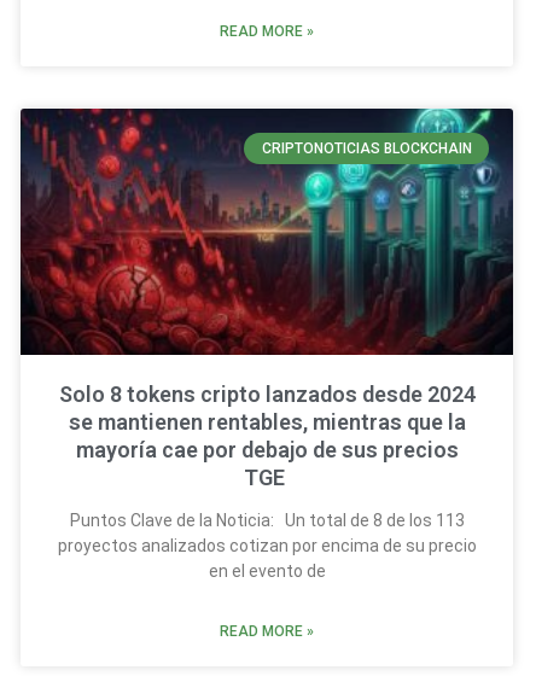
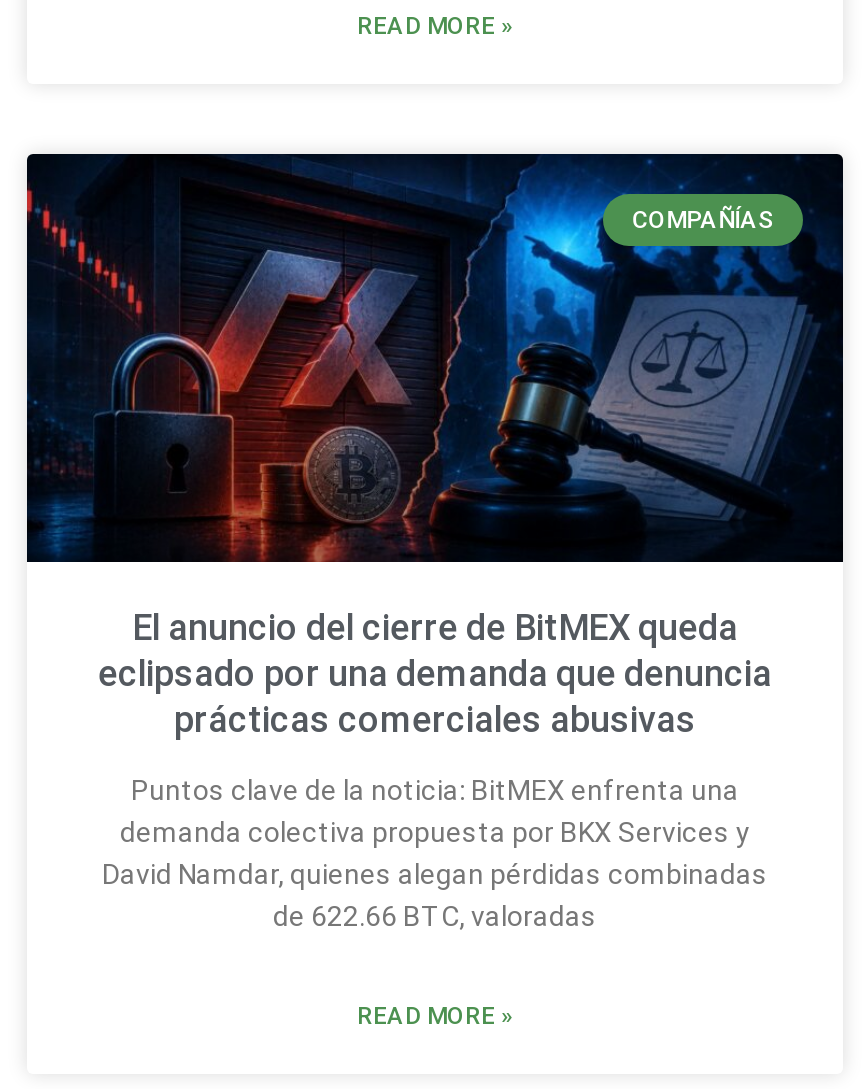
[19,107,513,356] [image] | CRIPTONOTICIAS BLOCKCHAIN -> [25,152,843,564] [image] | COMPAÑÍAS
[59,381,475,490] Solo 8 tokens cripto lanzados desde 2024 | se mantienen rentables, mientras que la | mayoría cae por debajo de sus precios | TGE -> [98,606,772,740] El anuncio del cierre de BitMEX queda | eclipsado por una demanda que denuncia | prácticas comerciales abusivas
[57,511,476,581] Puntos Clave de la Noticia: Un total de 8 de los 113 | proyectos analizados cotizan por encima de su precio | en el evento de -> [102,774,768,932] Puntos clave de la noticia: BitMEX enfrenta una | demanda colectiva propuesta por BKX Services y | David Namdar, quienes alegan pérdidas combinadas | de 622.66 BTC, valoradas

